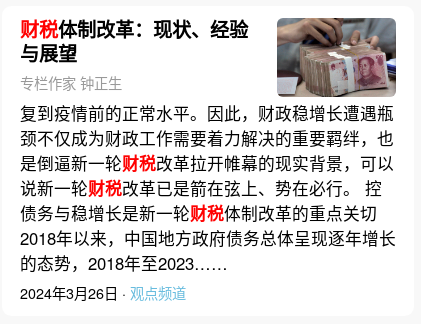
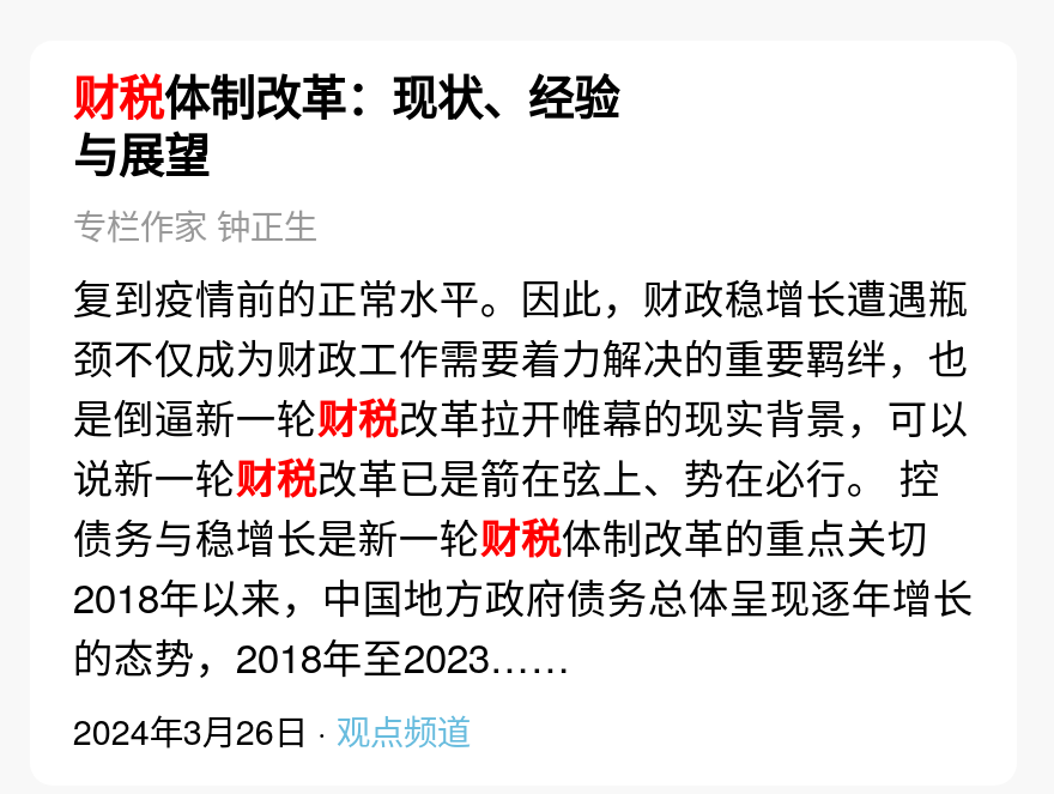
[276,17,397,98] [image] -> none

